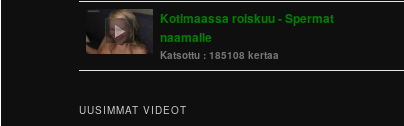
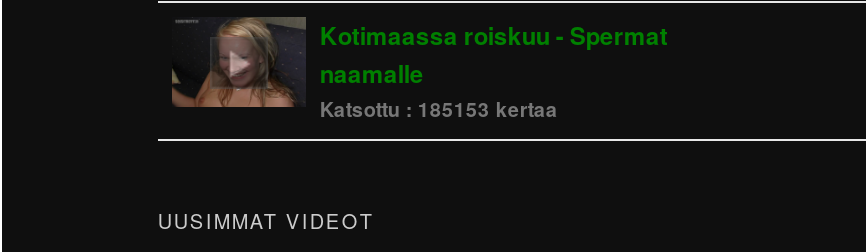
[160,48,279,62] Katsottu : 185108 kertaa -> [320,96,558,124] Katsottu : 185153 kertaa

